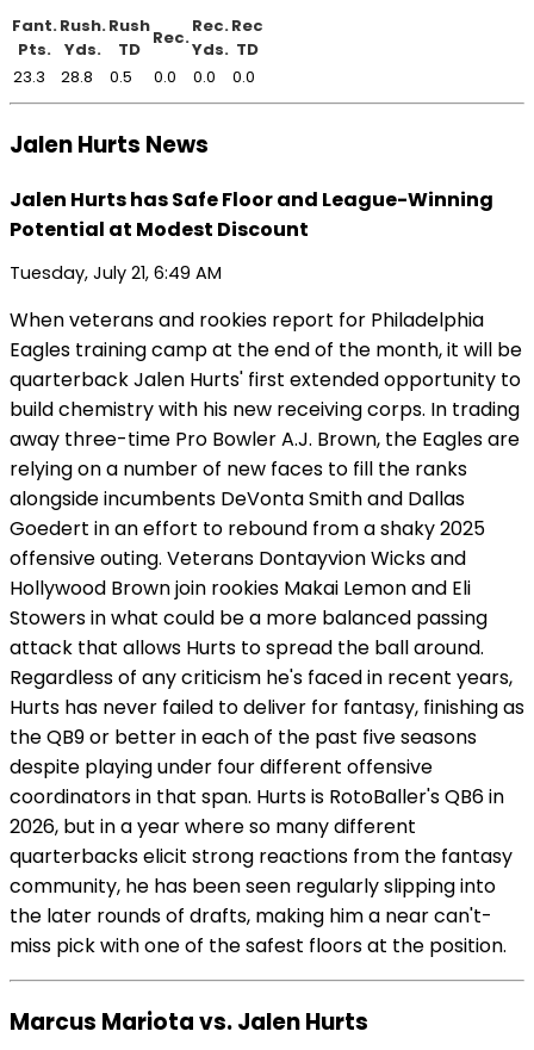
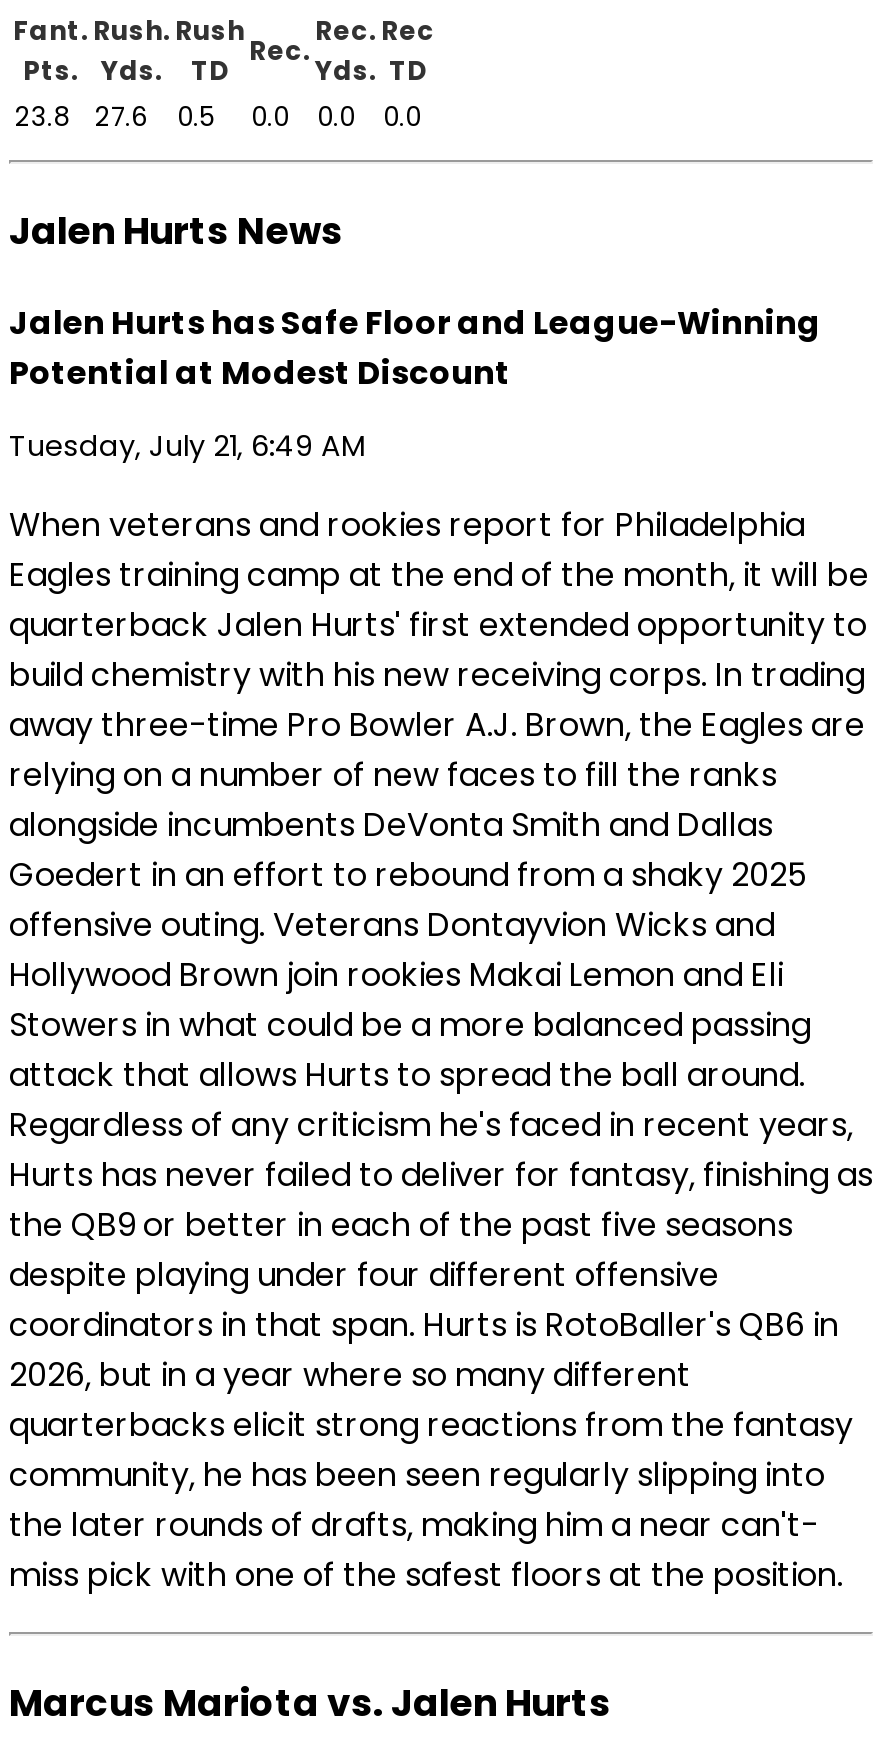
[13,66,45,89] 23.3 -> [15,99,69,137] 23.8
[61,66,93,89] 28.8 -> [95,99,147,137] 27.6

